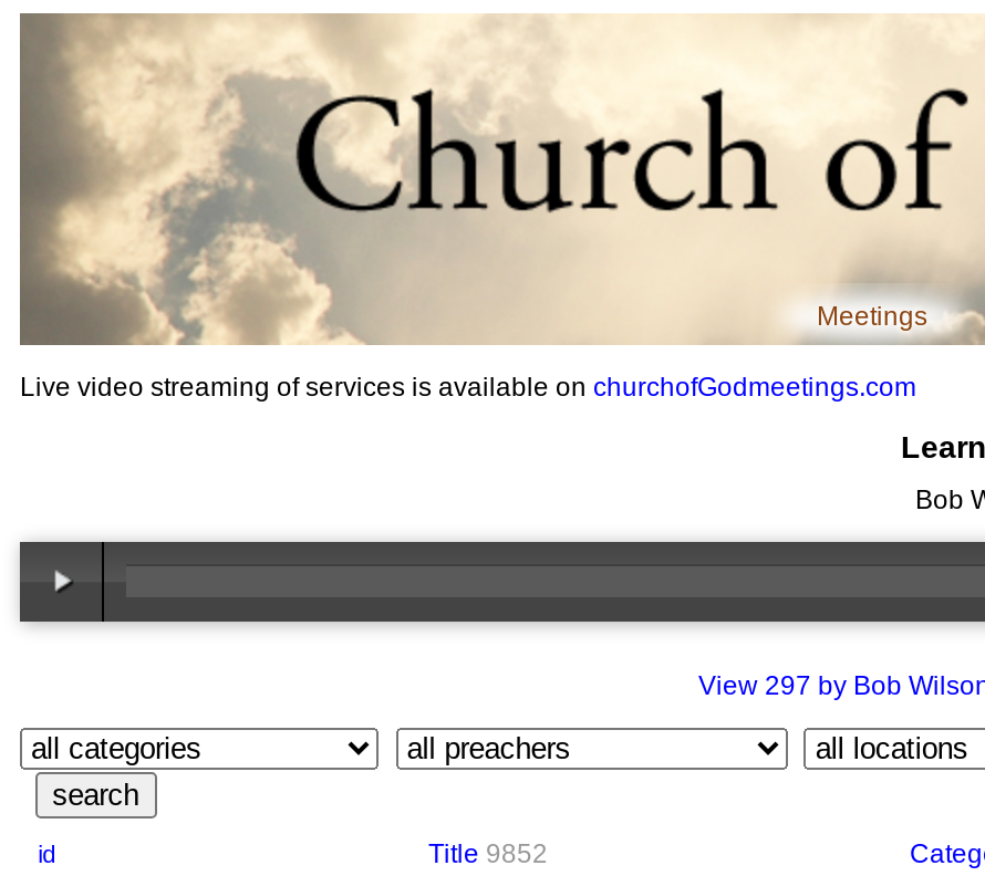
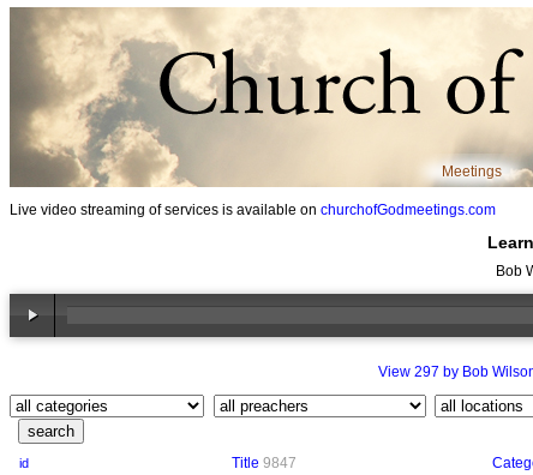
[428,837,548,868] Title 9852 -> [231,454,296,471] Title 9847

